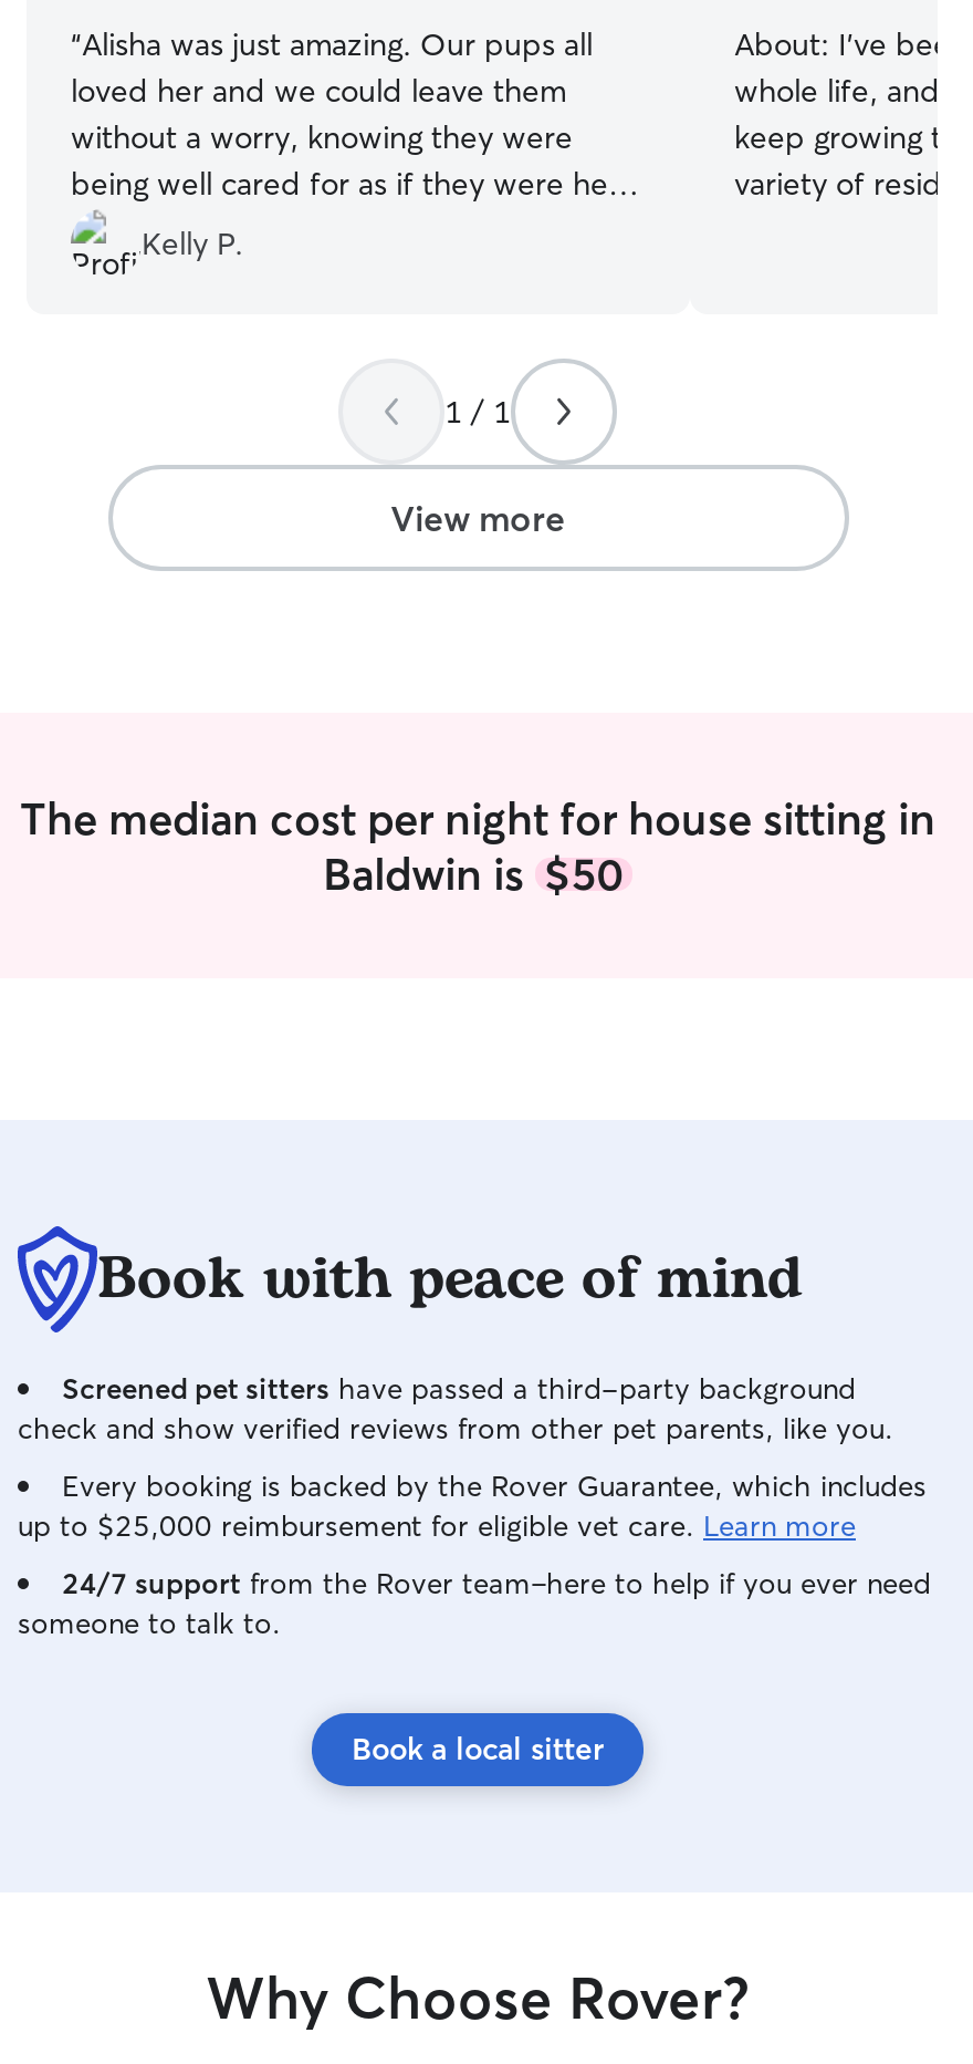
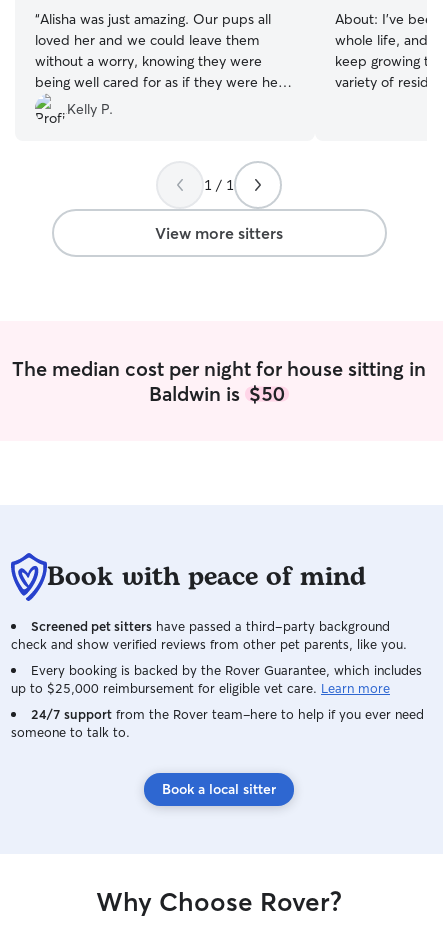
[390,496,565,540] View more -> [155,223,283,243] View more sitters

